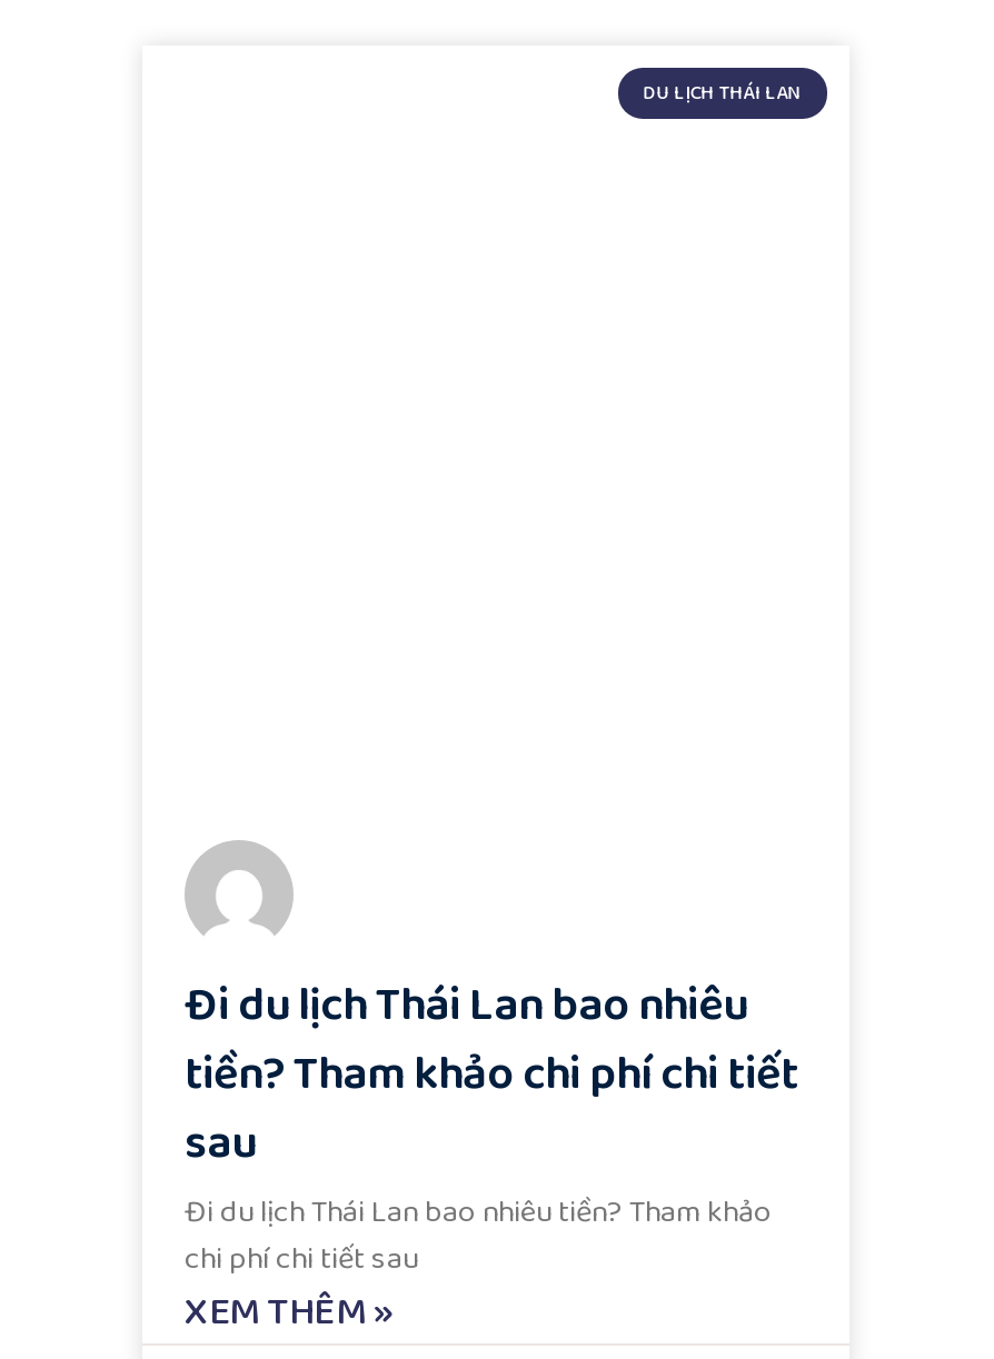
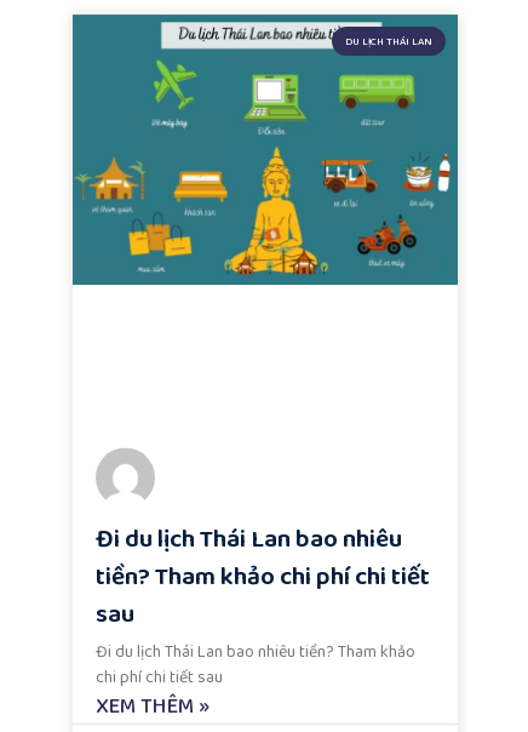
none -> [71,13,459,286] [image]

